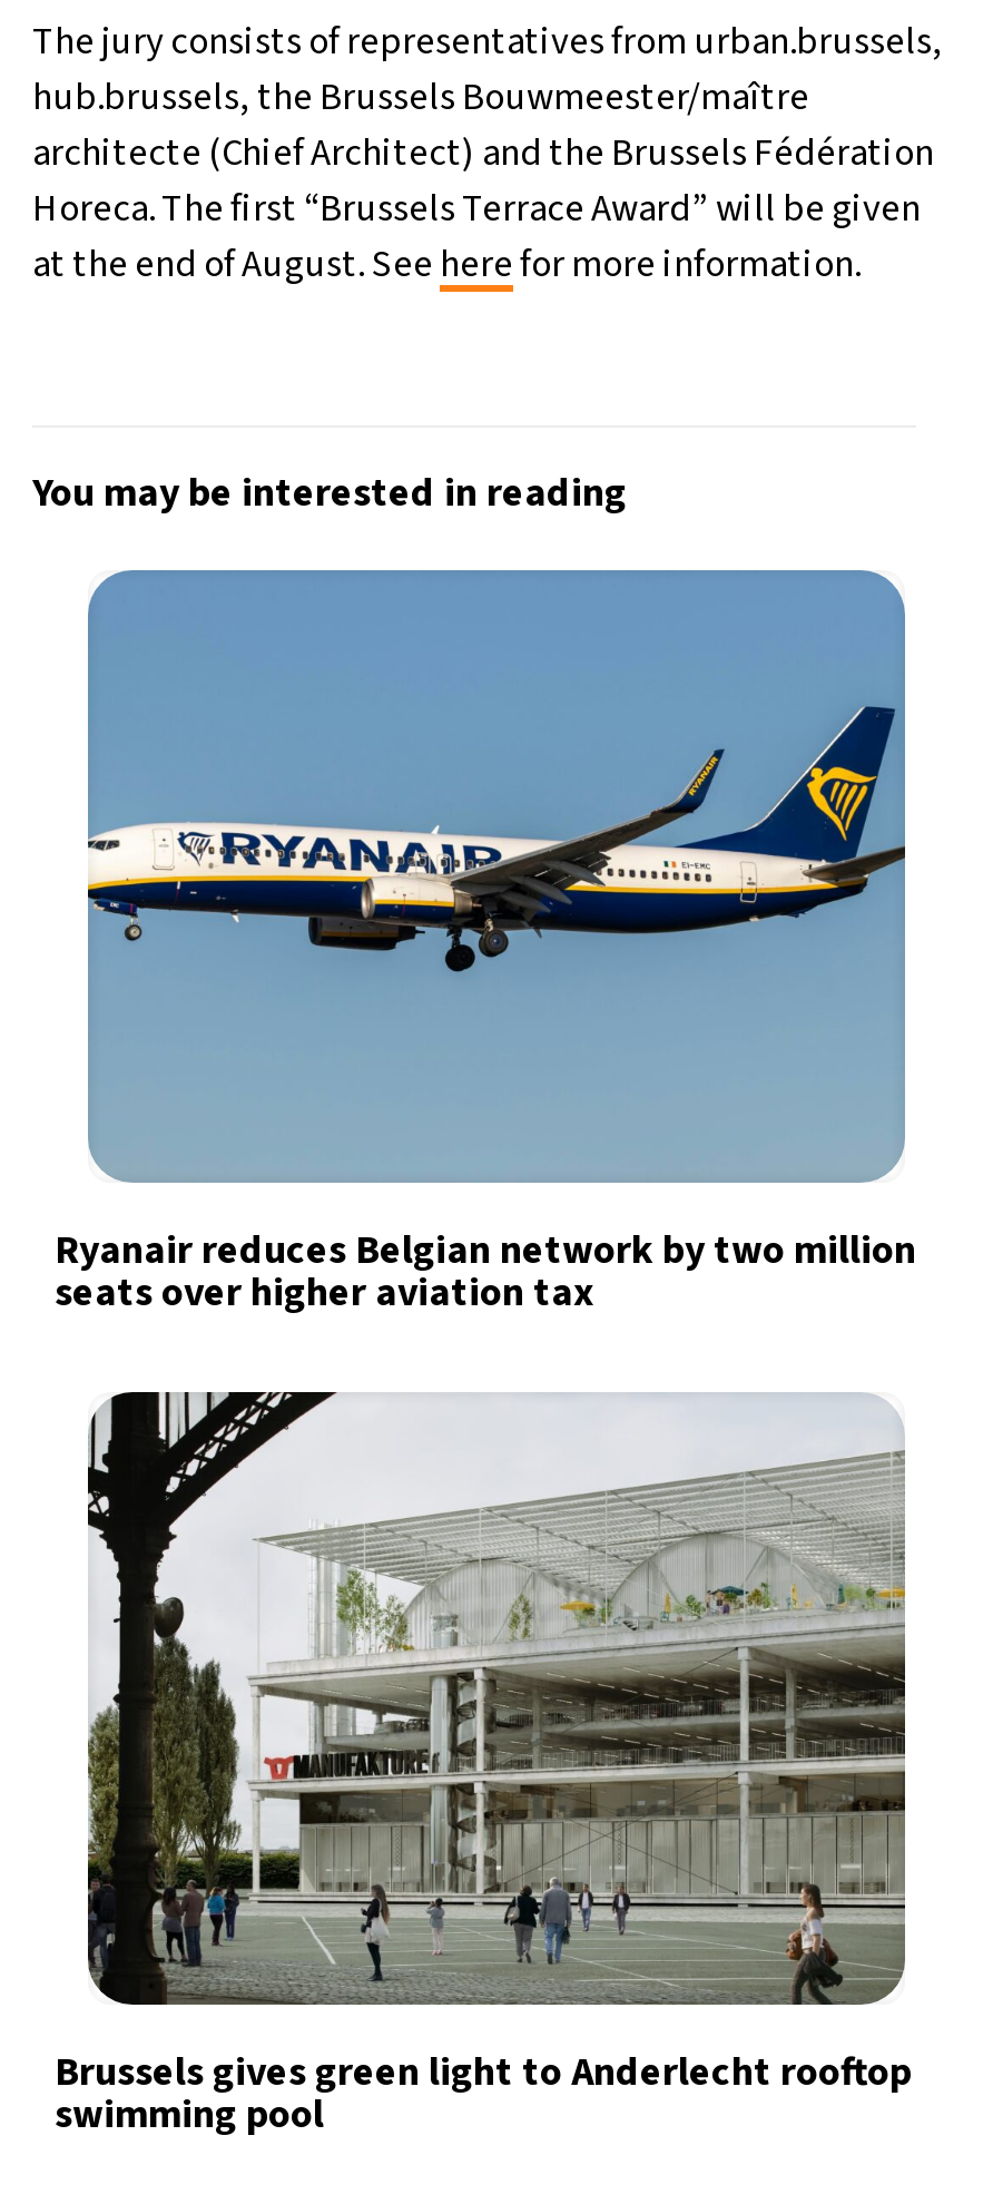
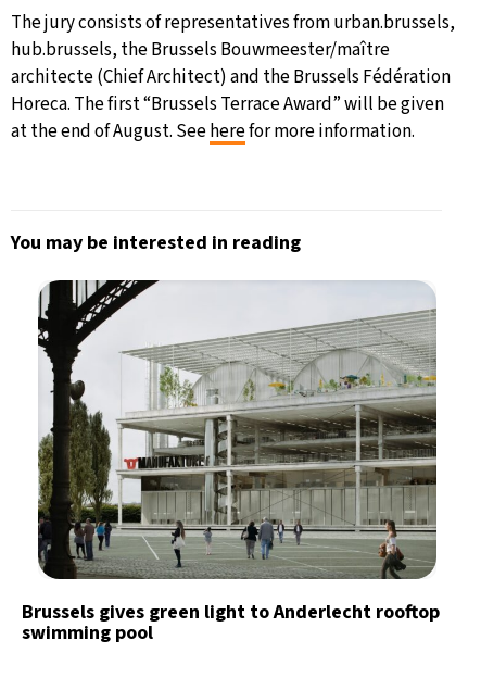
[55,568,916,1321] [image] | Ryanair reduces Belgian network by two million | seats over higher aviation tax -> none

